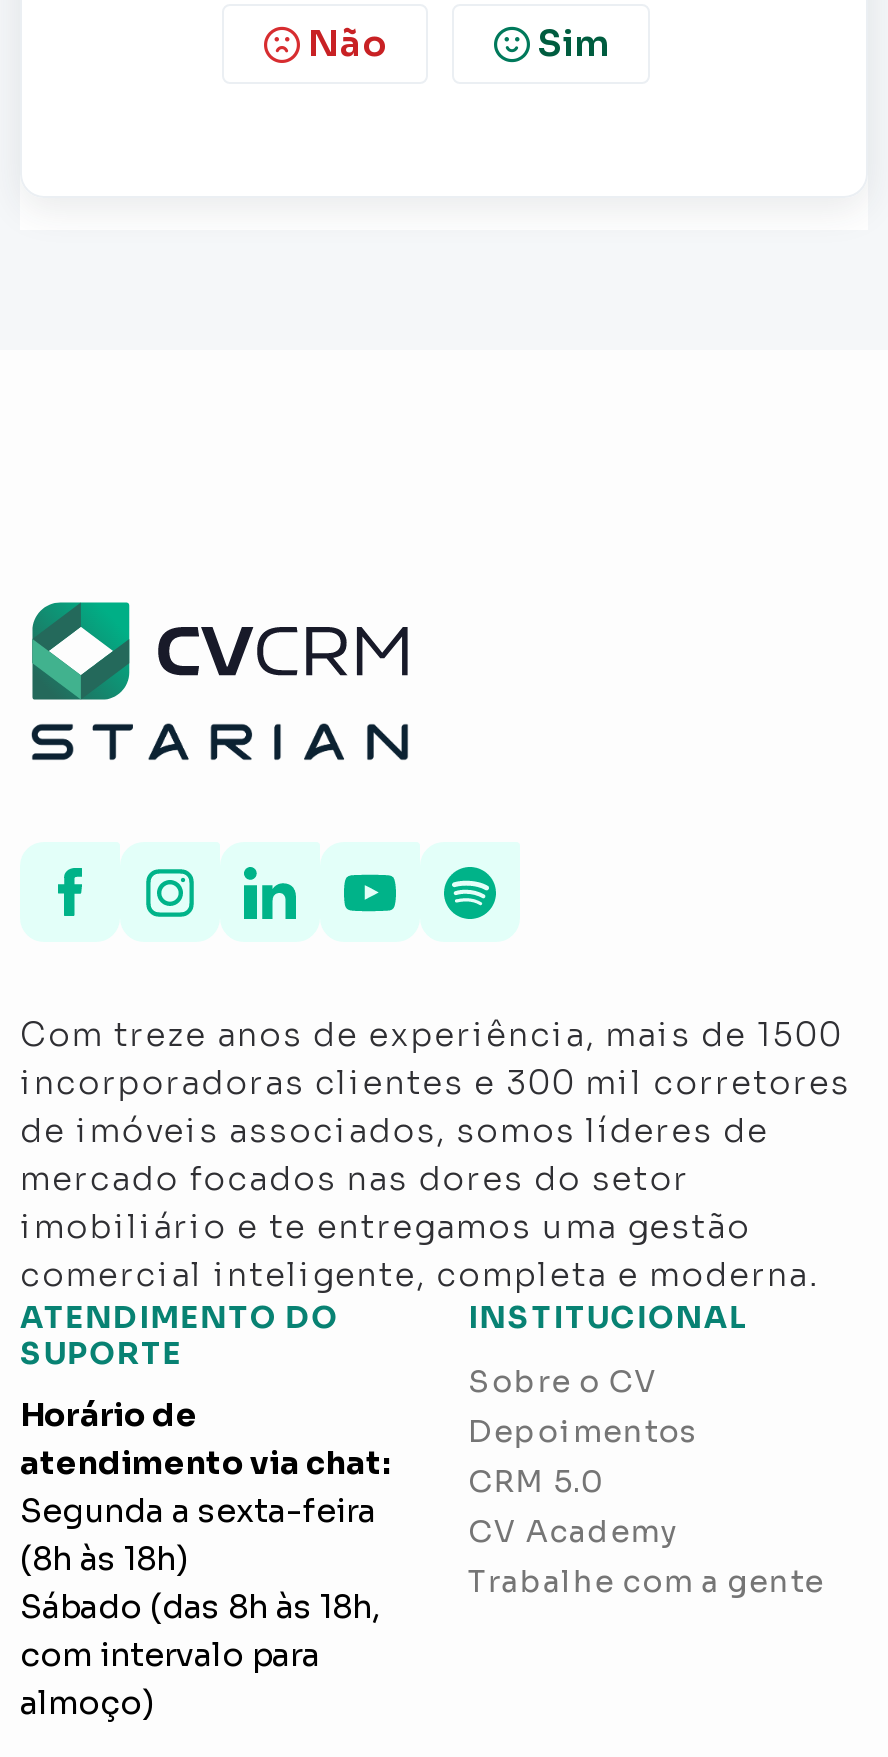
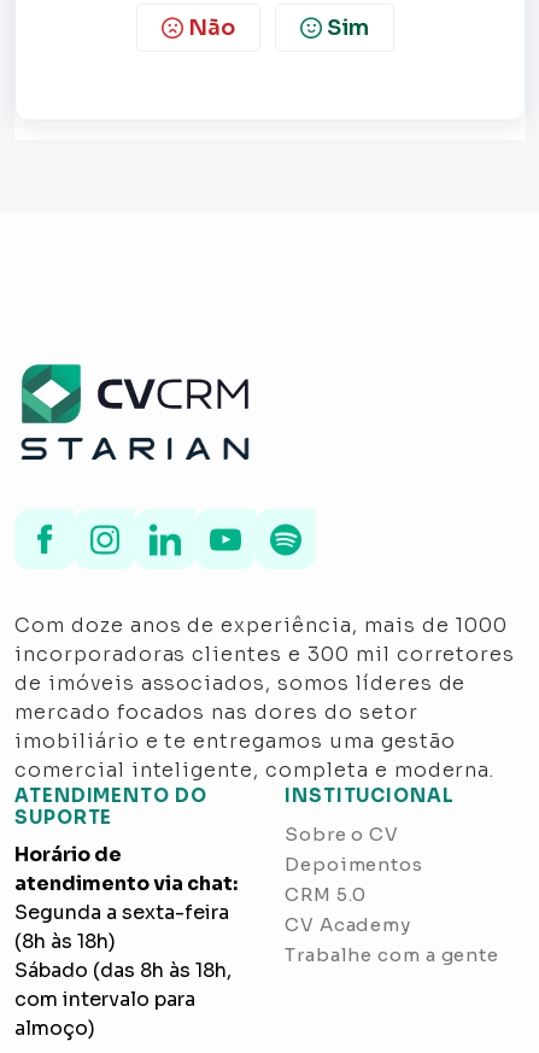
[20,1014,843,1056] Com treze anos de experiência, mais de 1500 -> [14,613,508,638] Com doze anos de experiência, mais de 1000

